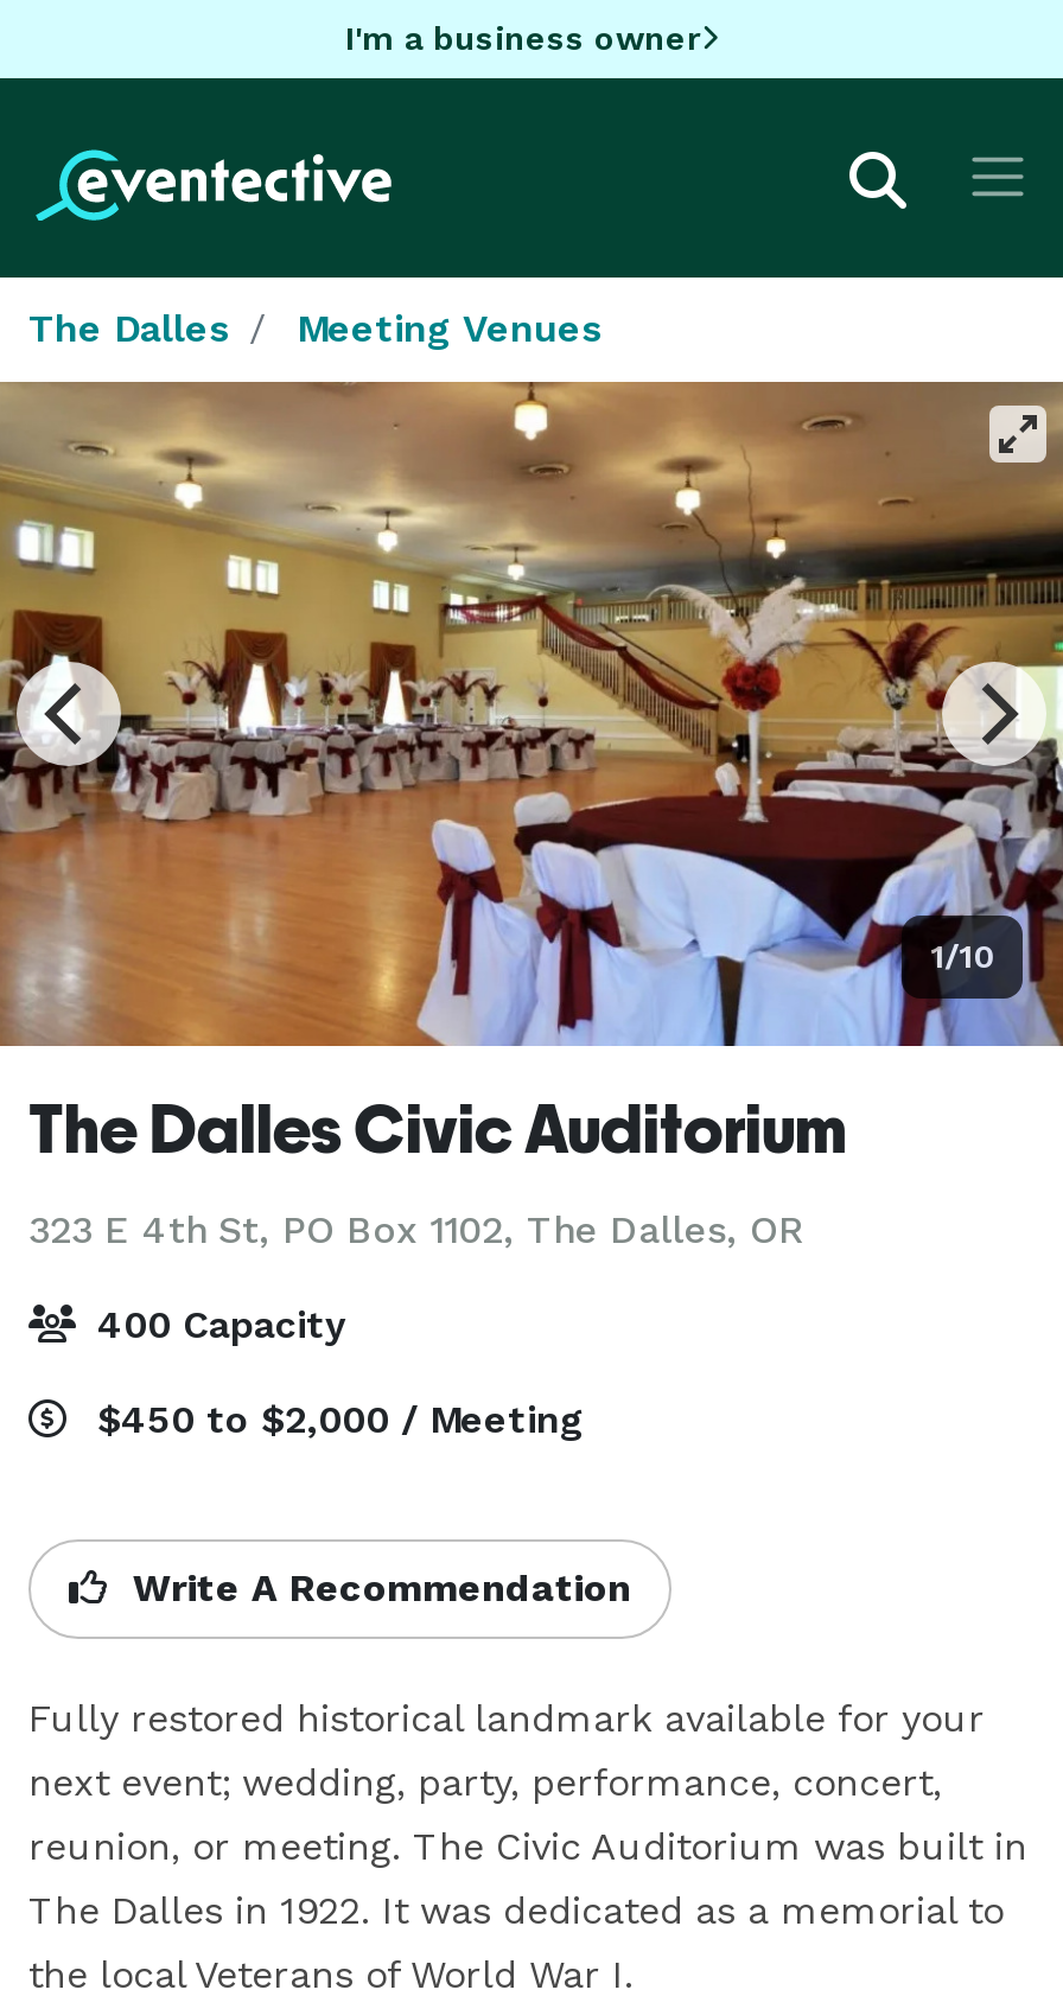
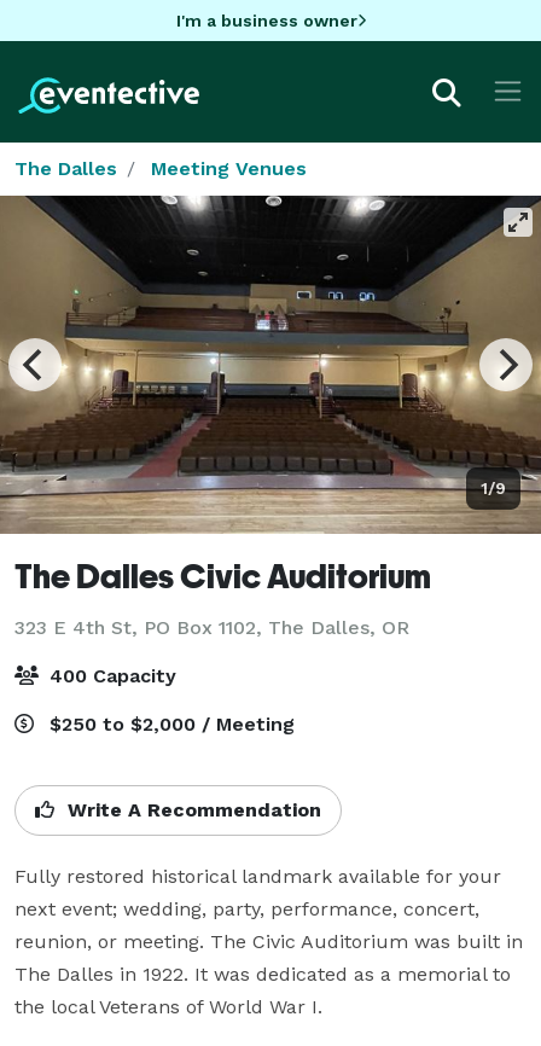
[7,380,1056,1048] [image] | 1/10 -> [4,194,537,535] [image] | 1/9
[85,1397,584,1442] $450 to $2,000 / Meeting -> [43,713,295,735] $250 to $2,000 / Meeting

